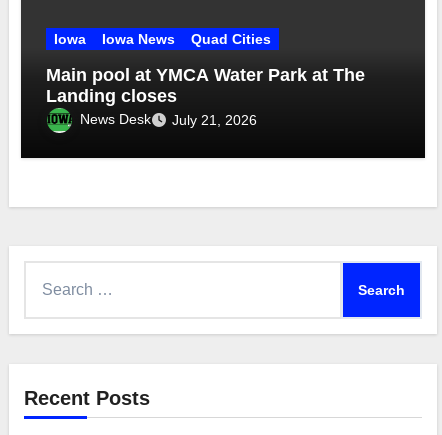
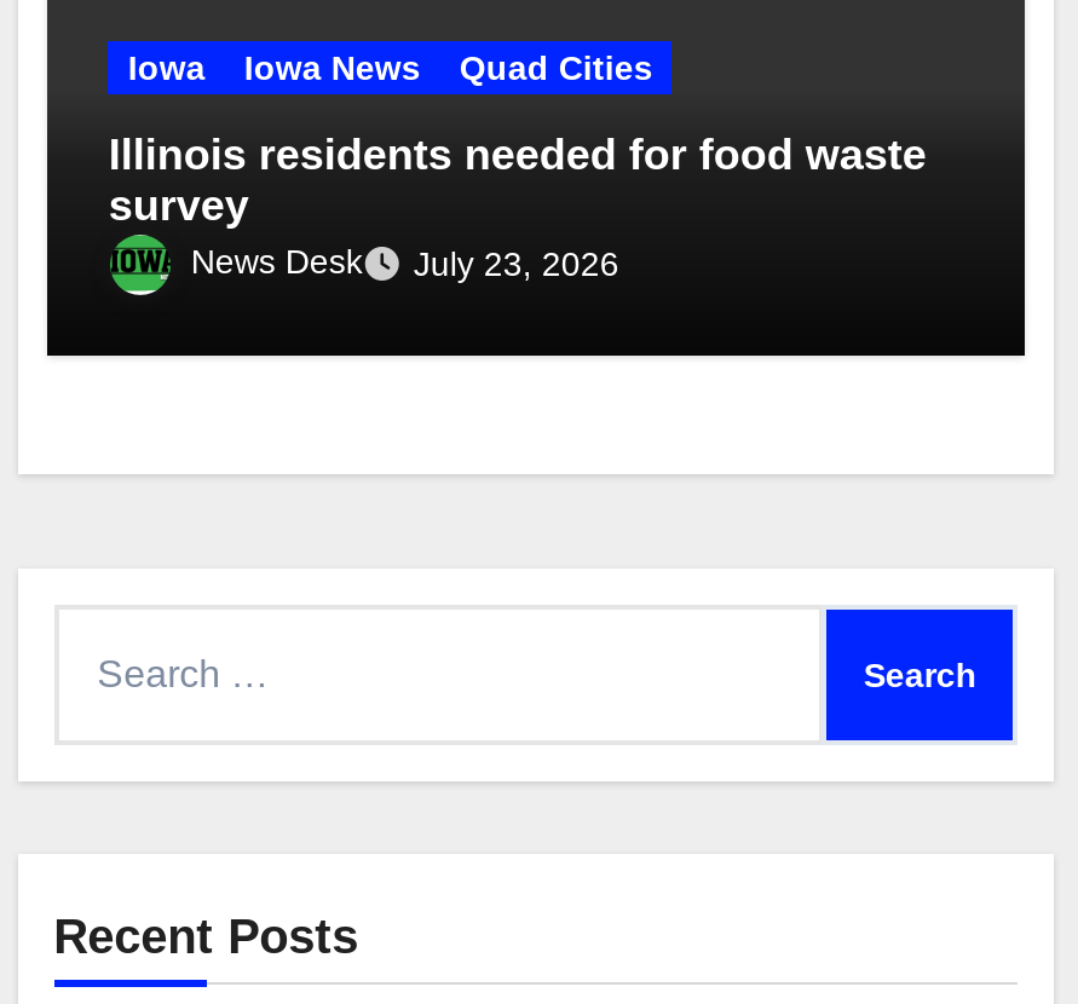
[46,65,365,106] Main pool at YMCA Water Park at The | Landing closes -> [109,130,927,229] Illinois residents needed for food waste | survey
[80,111,257,128] News Desk July 21, 2026 -> [191,241,619,282] News Desk July 23, 2026

